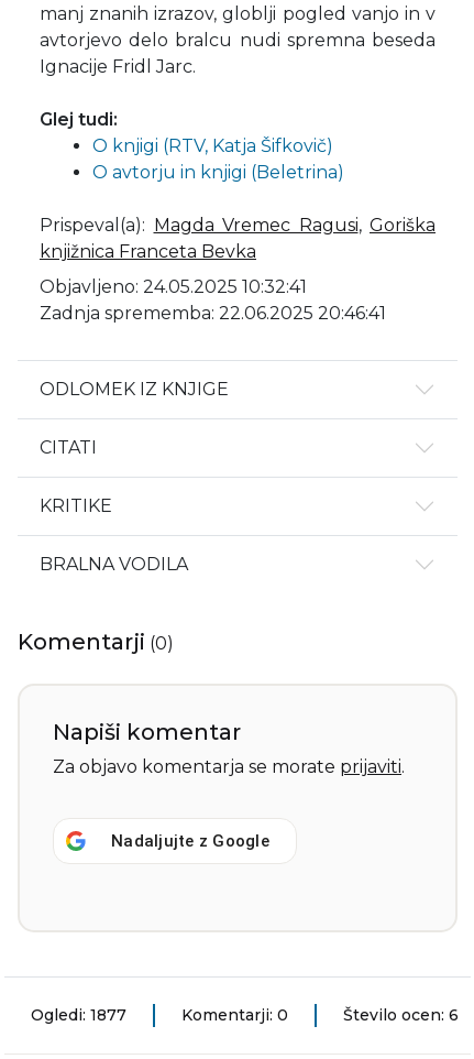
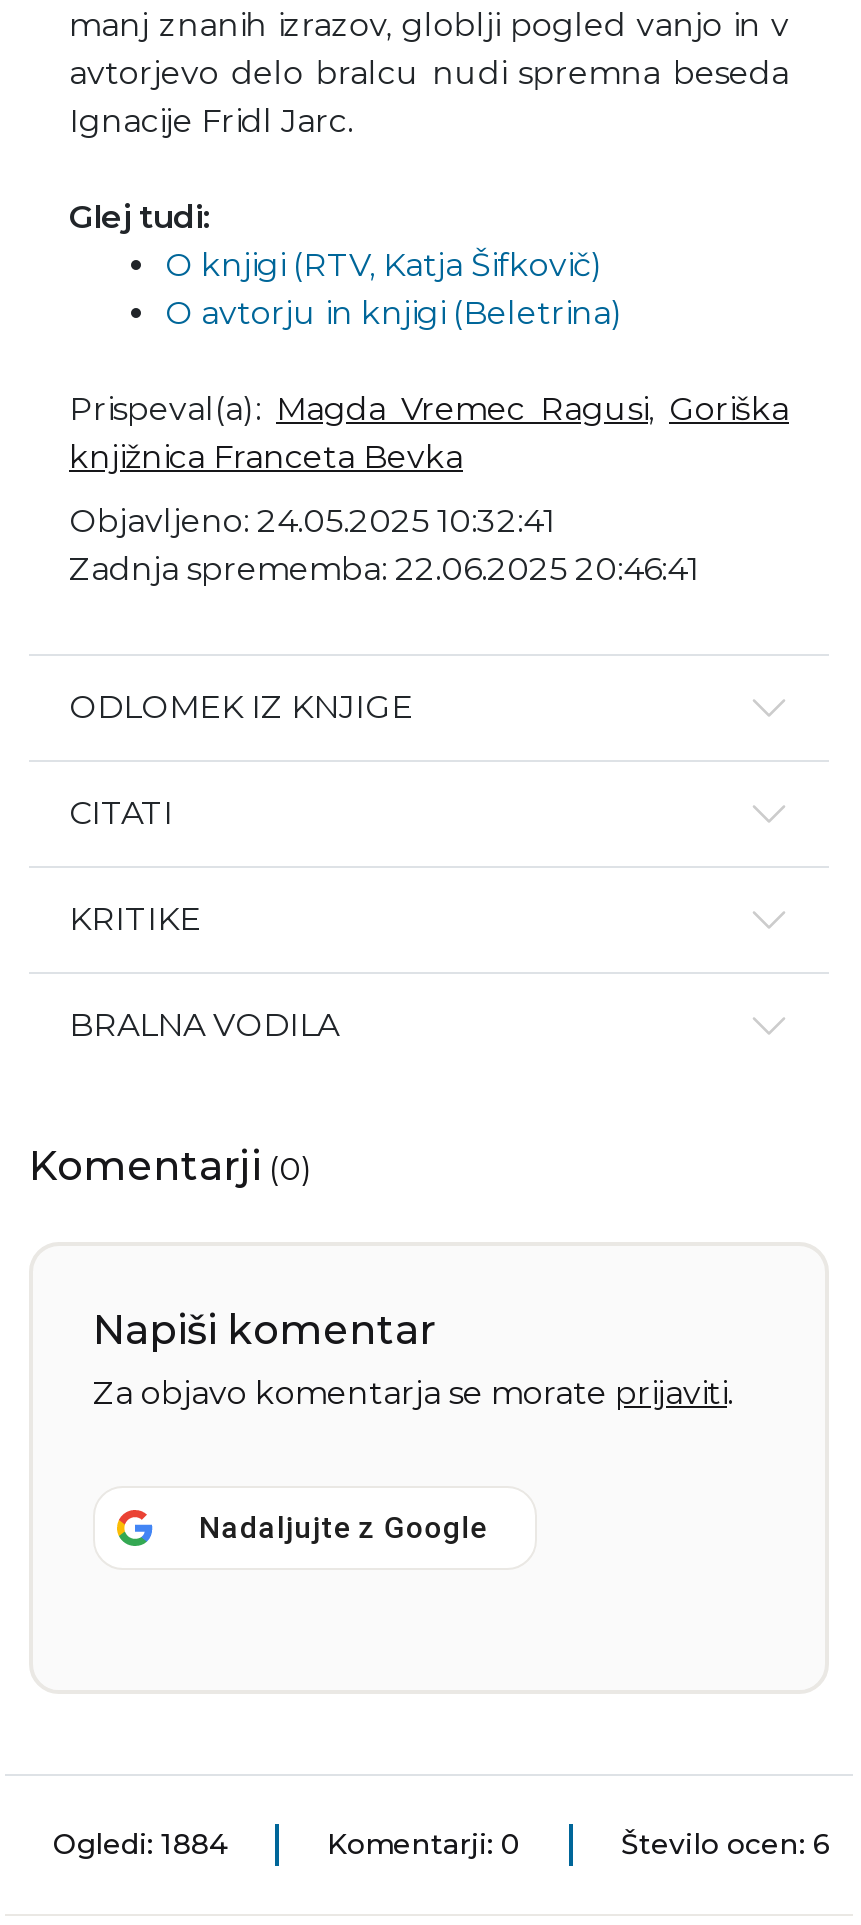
[31,1005,126,1025] Ogledi: 1877 -> [53,1825,227,1861] Ogledi: 1884

